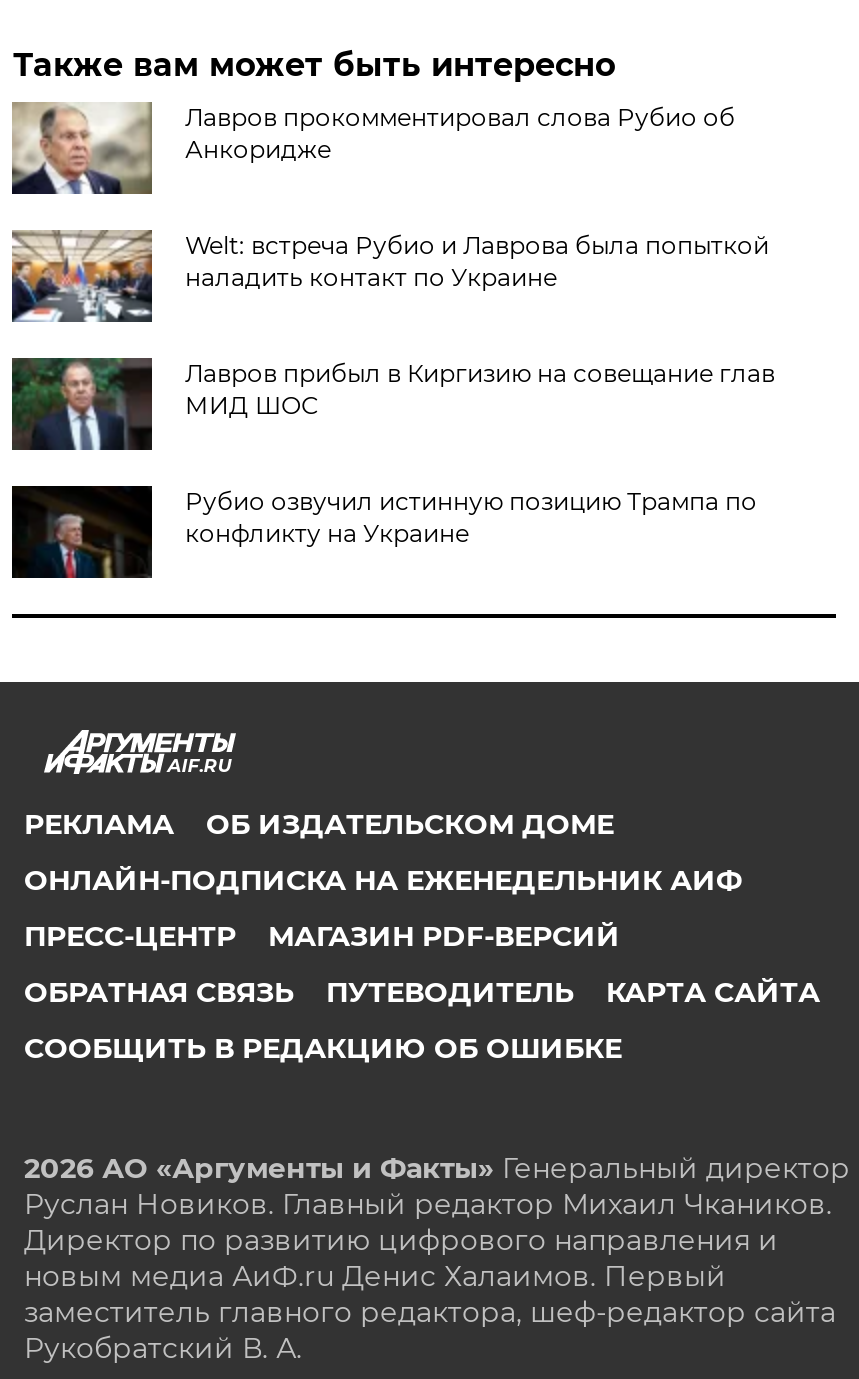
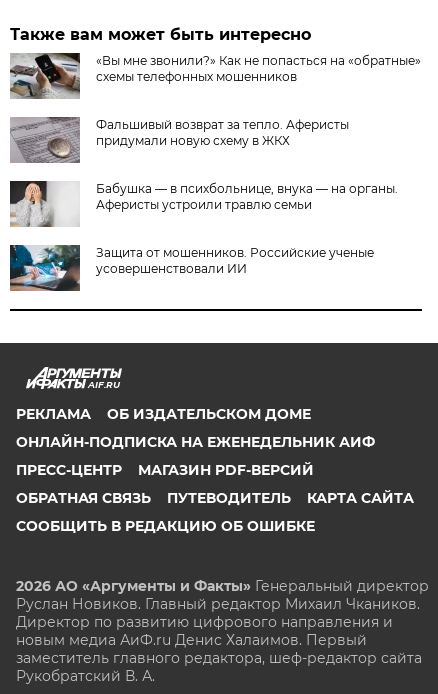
[12,102,735,194] [image] | Лавров прокомментировал слова Рубио об | Анкоридже -> [10,52,421,100] [image] | «Вы мне звонили?» Как не попасться на «обратные» | схемы телефонных мошенников
[10,230,769,322] [image] | Welt: встреча Рубио и Лаврова была попыткой | наладить контакт по Украине -> [10,117,349,163] [image] | Фальшивый возврат за тепло. Аферисты | придумали новую схему в ЖКХ
[10,356,775,452] [image] | Лавров прибыл в Киргизию на совещание глав | МИД ШОС -> [9,181,398,227] [image] | Бабушка — в психбольнице, внука — на органы. | Аферисты устроили травлю семьи
[10,484,757,580] [image] | Рубио озвучил истинную позицию Трампа по | конфликту на Украине -> [9,244,374,292] [image] | Защита от мошенников. Российские ученые | усовершенствовали ИИ

